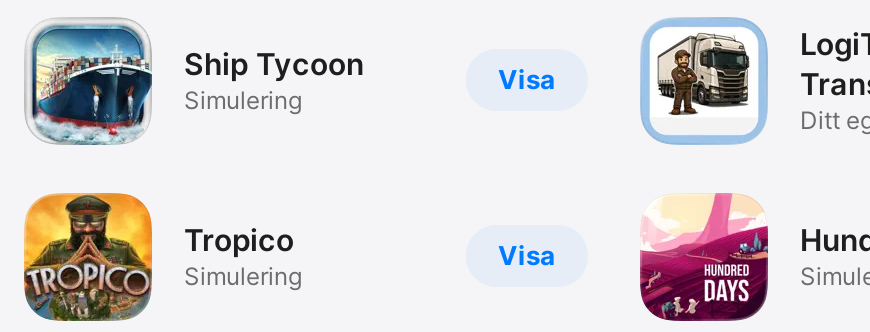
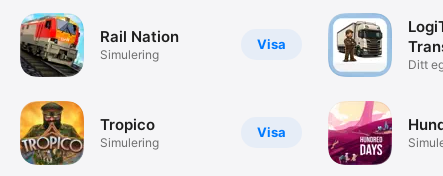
[24,19,364,147] [image] | Ship Tycoon -> [19,13,179,78] [image] | Rail Nation

